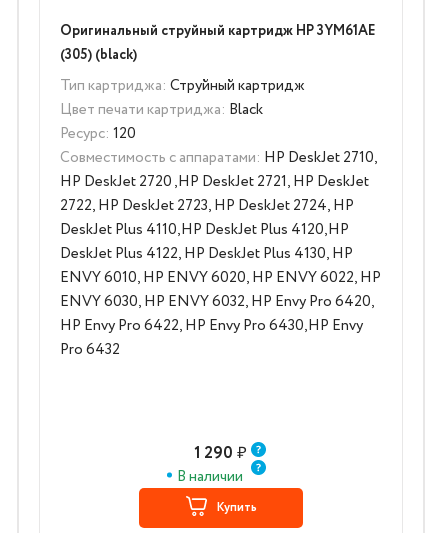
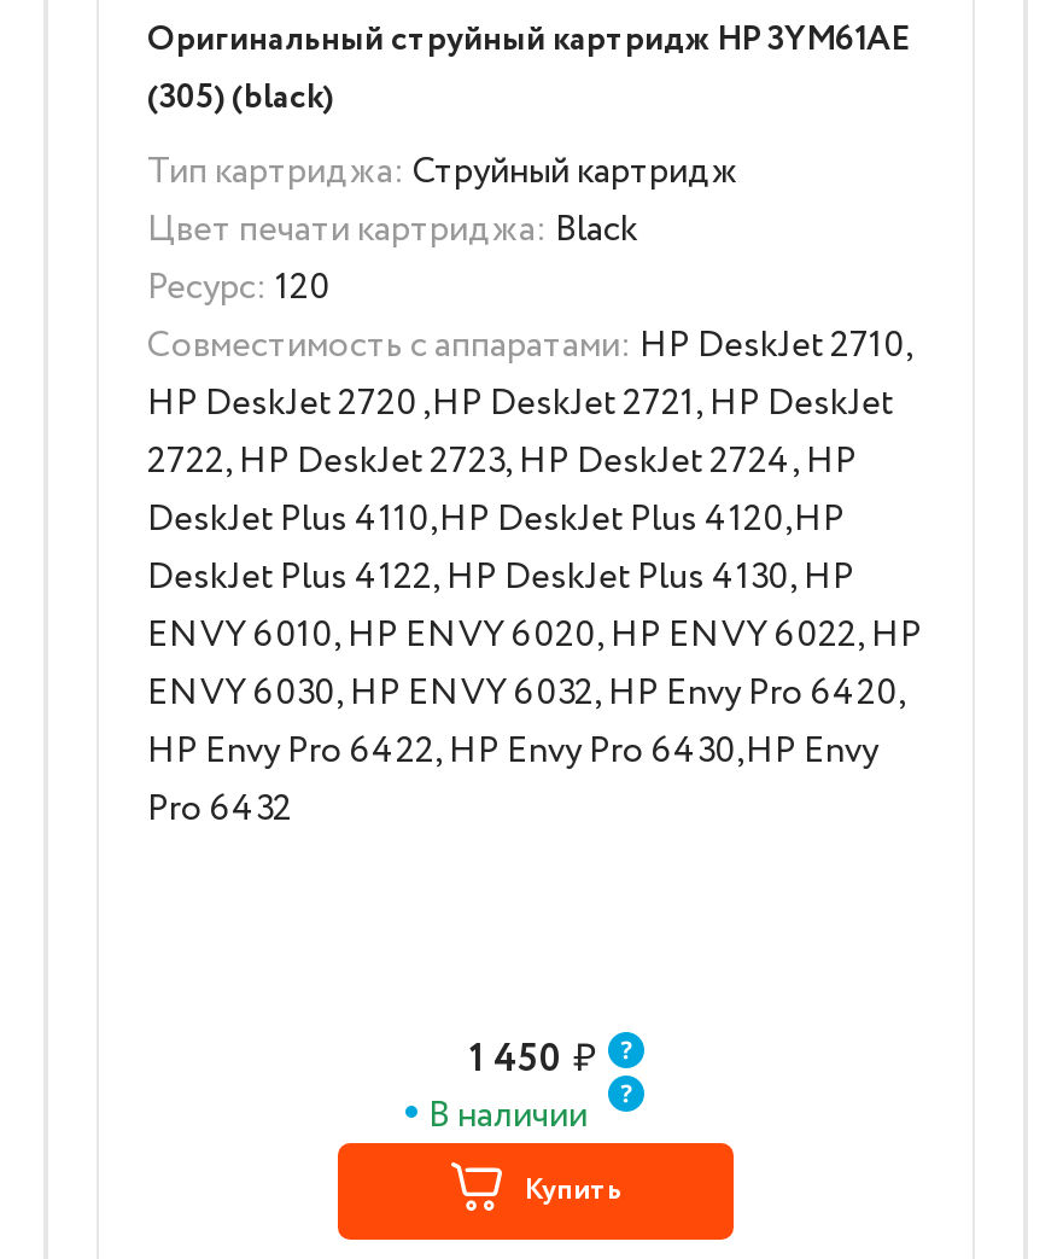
[193,442,250,465] 1 290 ₽ -> [469,1032,607,1088] 1 450 ₽

